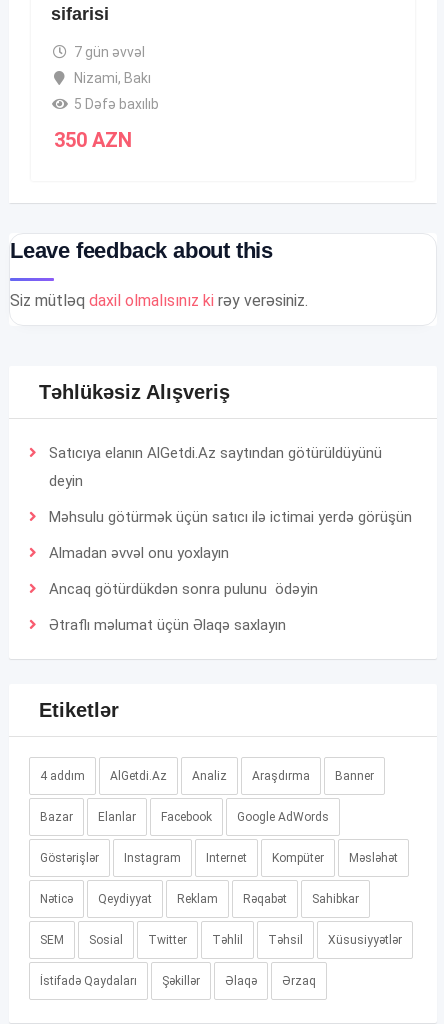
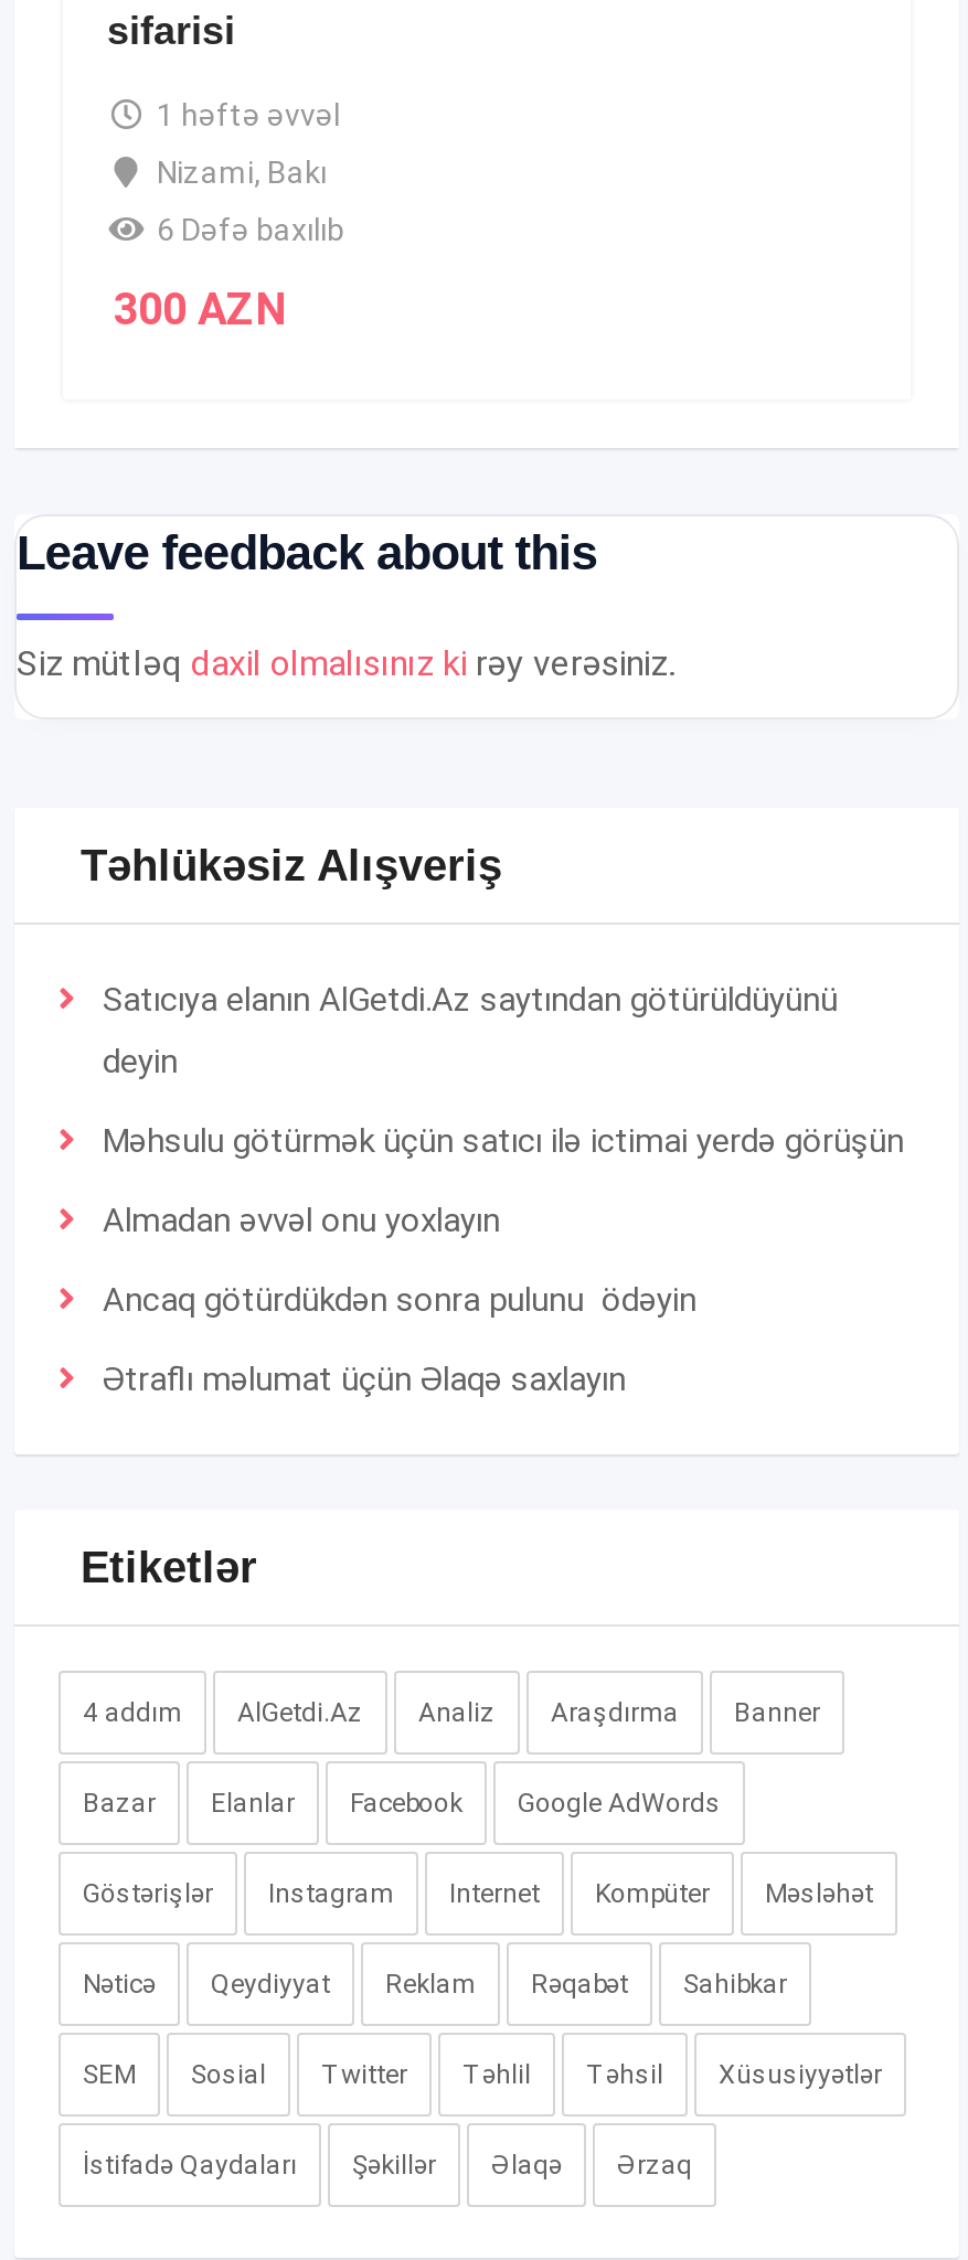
[73,44,144,60] 7 gün əvvəl -> [157,97,340,132] 1 həftə əvvəl
[73,96,158,112] 5 Dəfə baxılıb -> [157,212,344,247] 6 Dəfə baxılıb
[54,128,132,152] 350 AZN -> [114,282,286,335] 300 AZN

